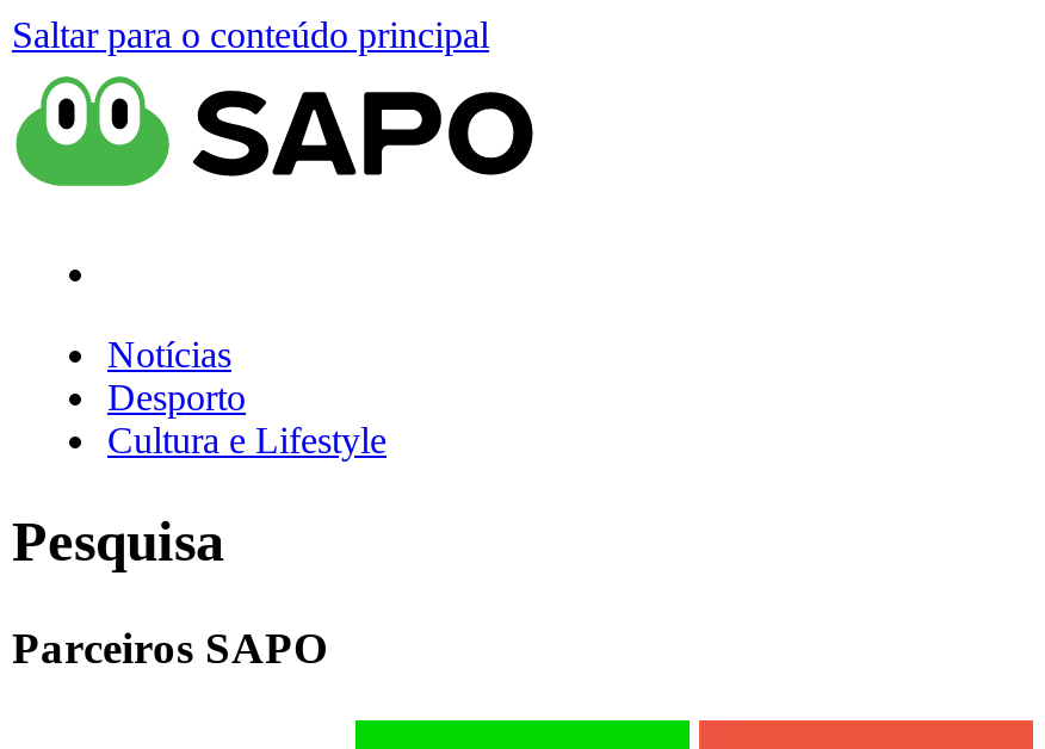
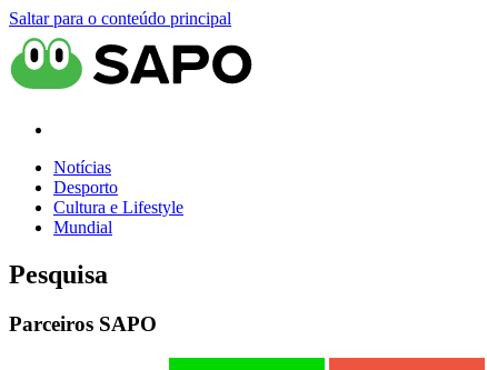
none -> [53,218,112,237] Mundial

